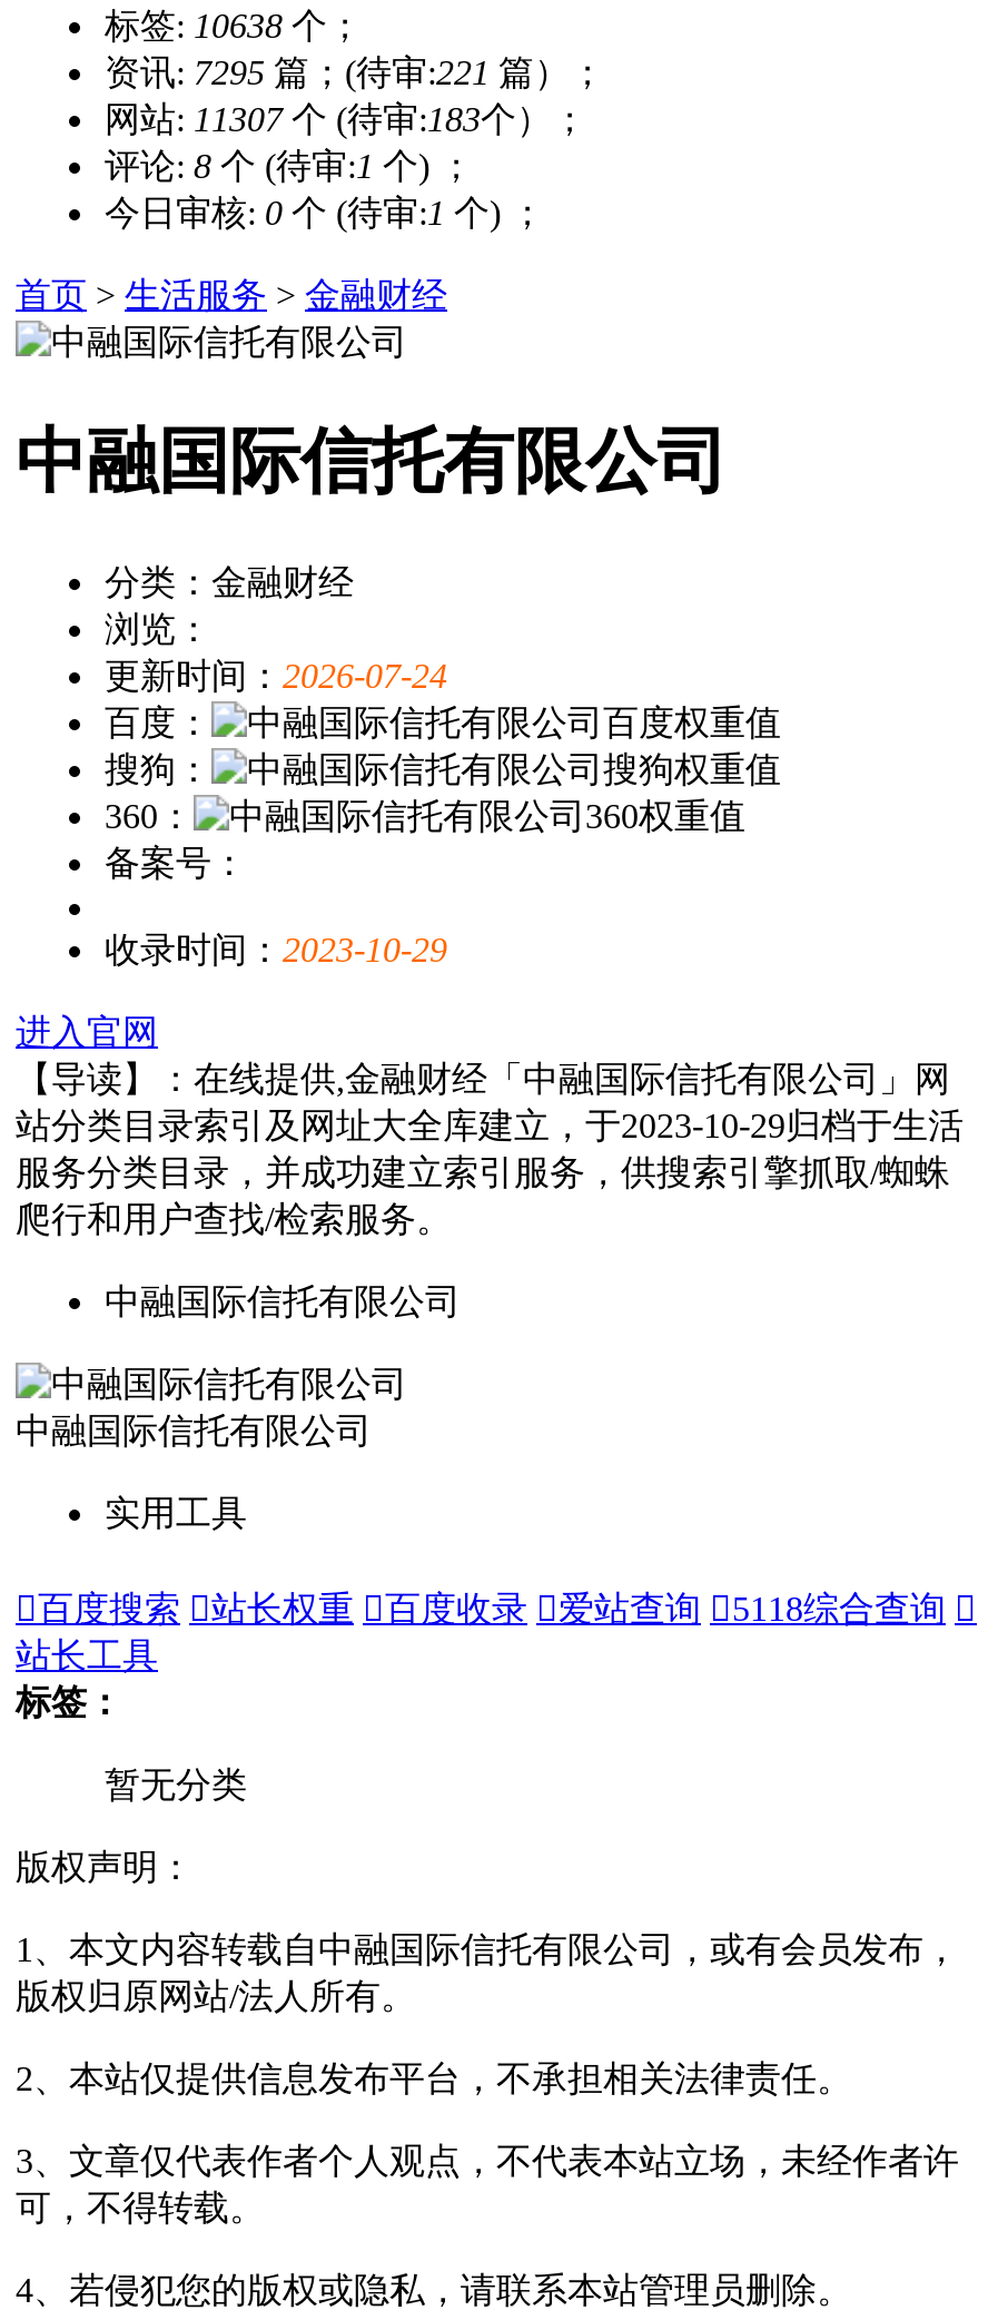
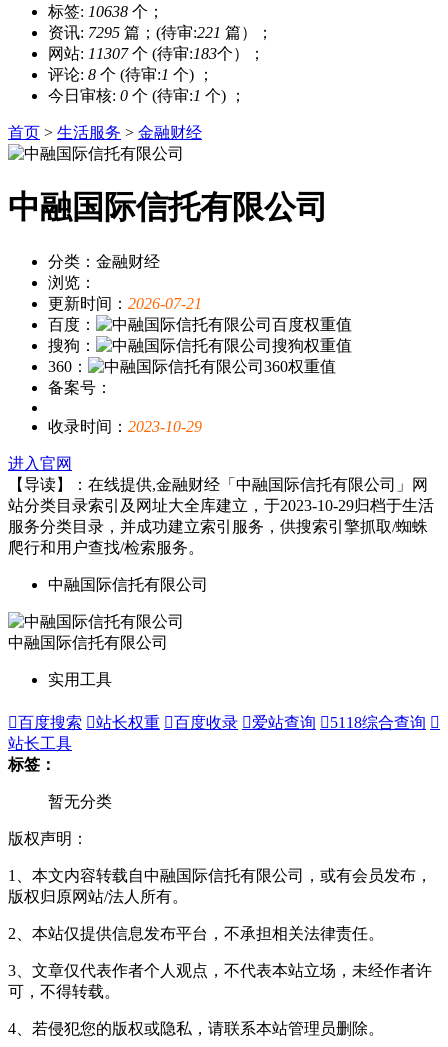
[105,656,447,694] 更新时间：2026-07-24 -> [48,295,202,312] 更新时间：2026-07-21

